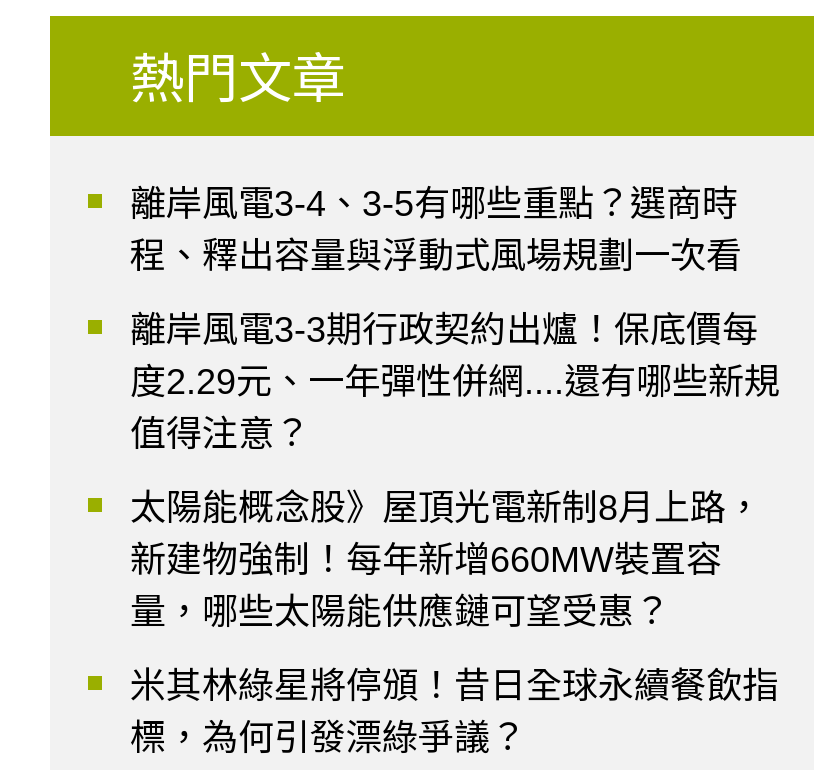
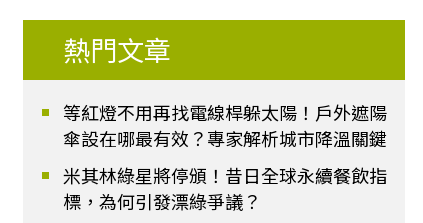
[130,183,780,631] 離岸風電3-4、3-5有哪些重點？選商時 | 程、釋出容量與浮動式風場規劃一次看 | 離岸風電3-3期行政契約出爐！保底價每 | 度2.29元、一年彈性併網....還有哪些新規 | 值得注意？ | 太陽能概念股》屋頂光電新制8月上路， | 新建物強制！每年新增660MW裝置容 | 量，哪些太陽能供應鏈可望受惠？ -> [63,104,387,150] 等紅燈不用再找電線桿躲太陽！戶外遮陽 | 傘設在哪最有效？專家解析城市降溫關鍵

